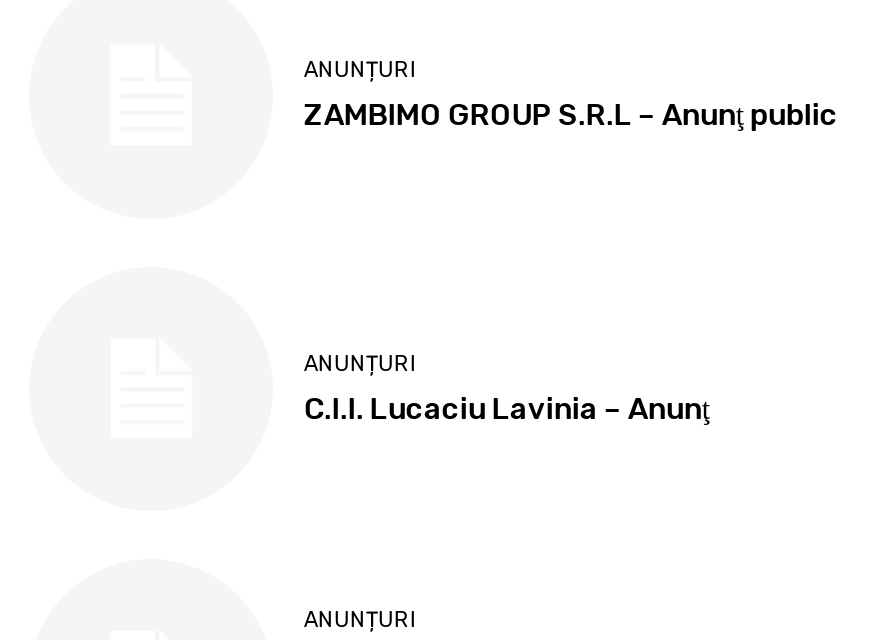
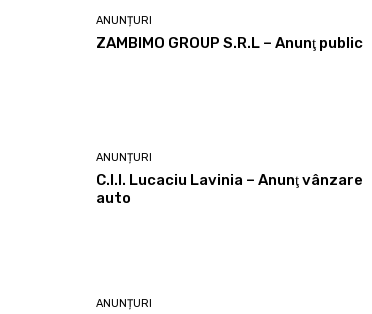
[304,390,710,426] C.I.I. Lucaciu Lavinia – Anunţ -> [96,171,363,207] C.I.I. Lucaciu Lavinia – Anunţ vânzare | auto

